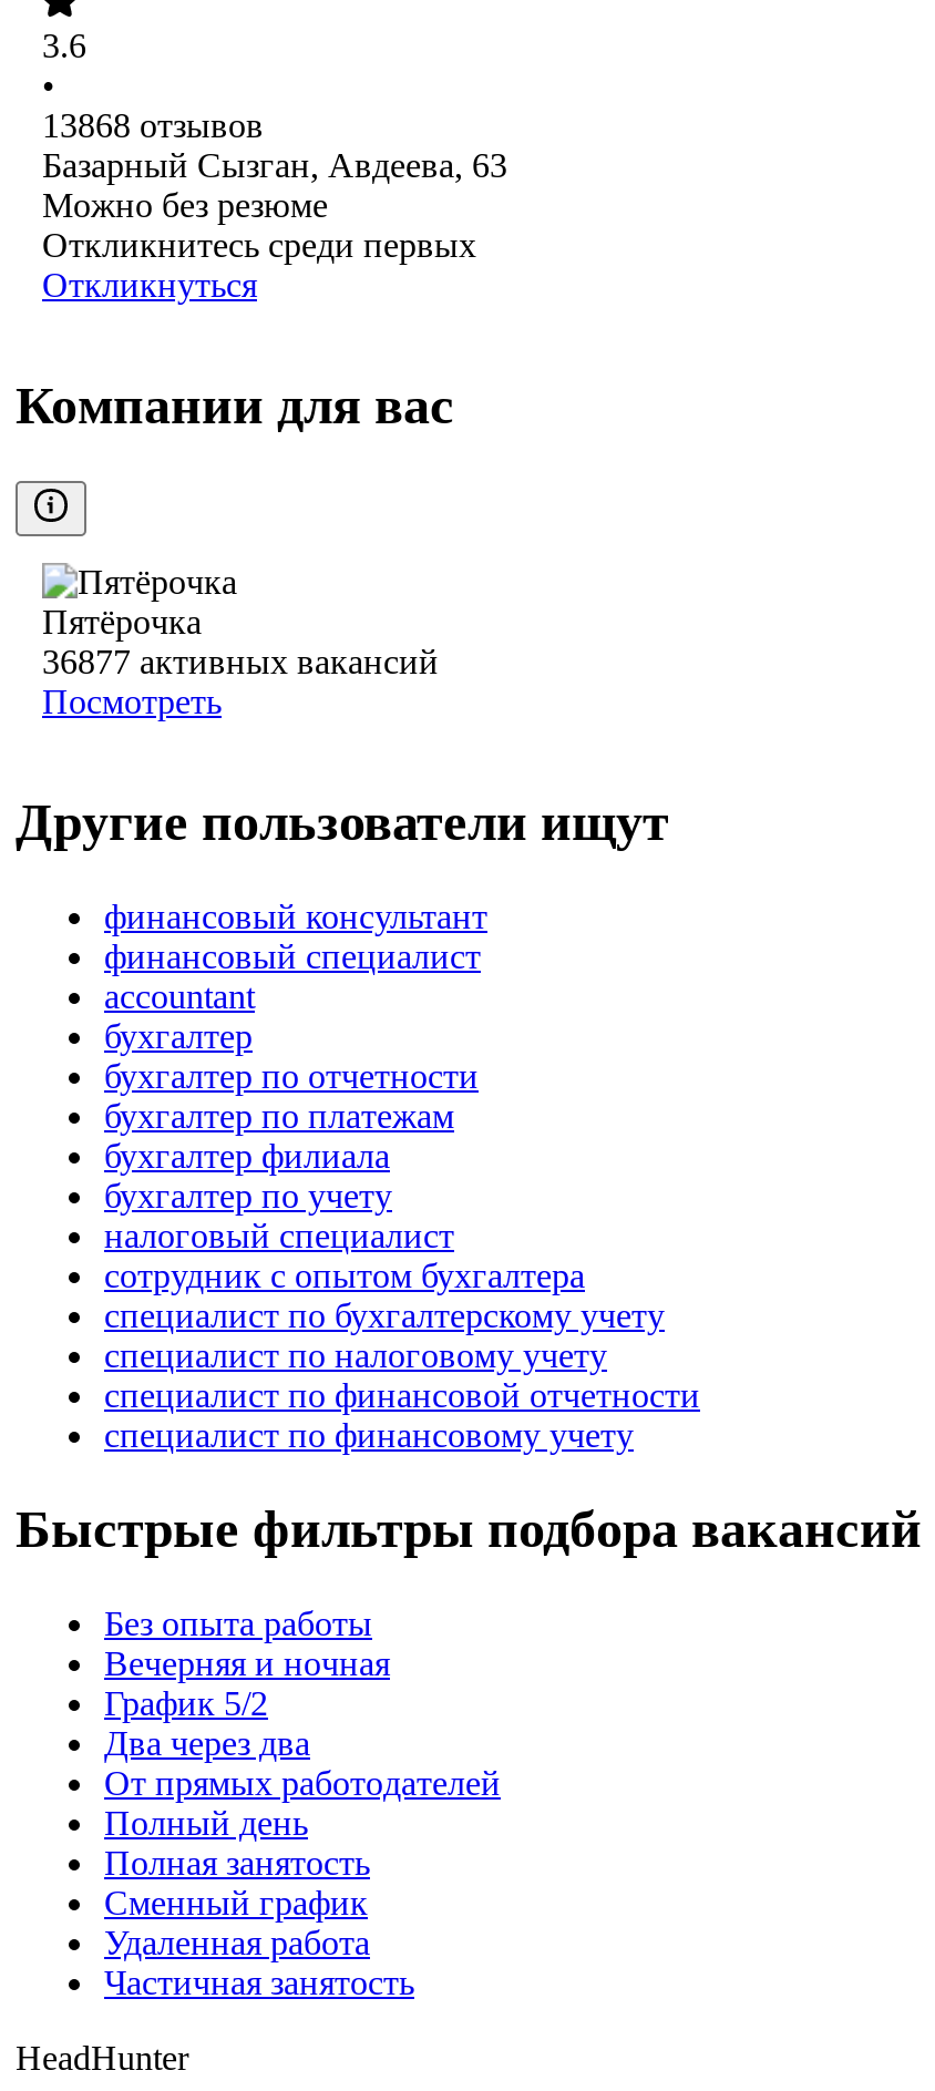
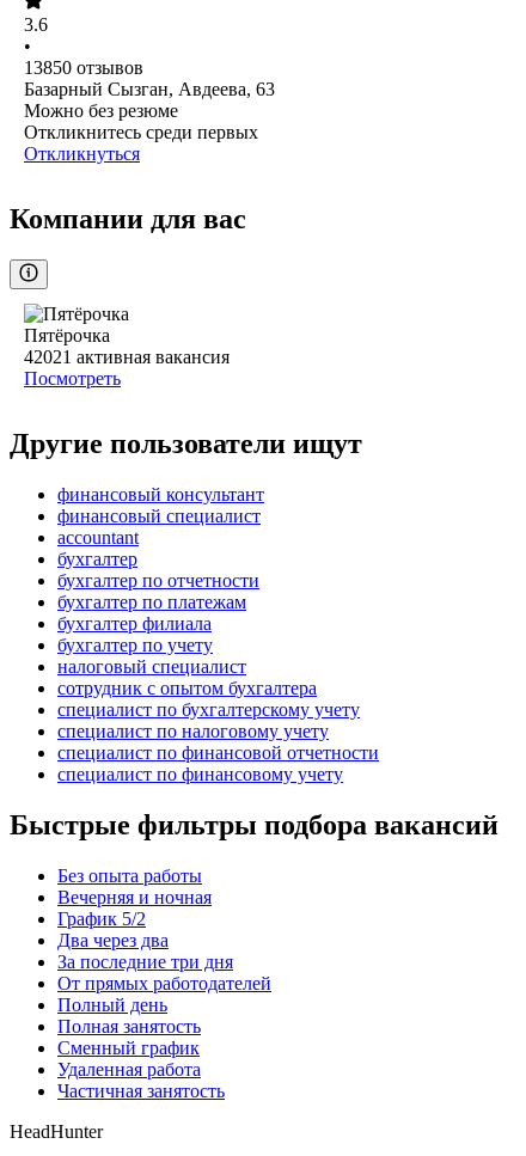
[42,107,264,145] 13868 отзывов -> [24,58,143,78] 13850 отзывов
[42,643,439,681] 36877 активных вакансий -> [24,347,230,367] 42021 активная вакансия
none -> [57,951,233,972] За последние три дня

